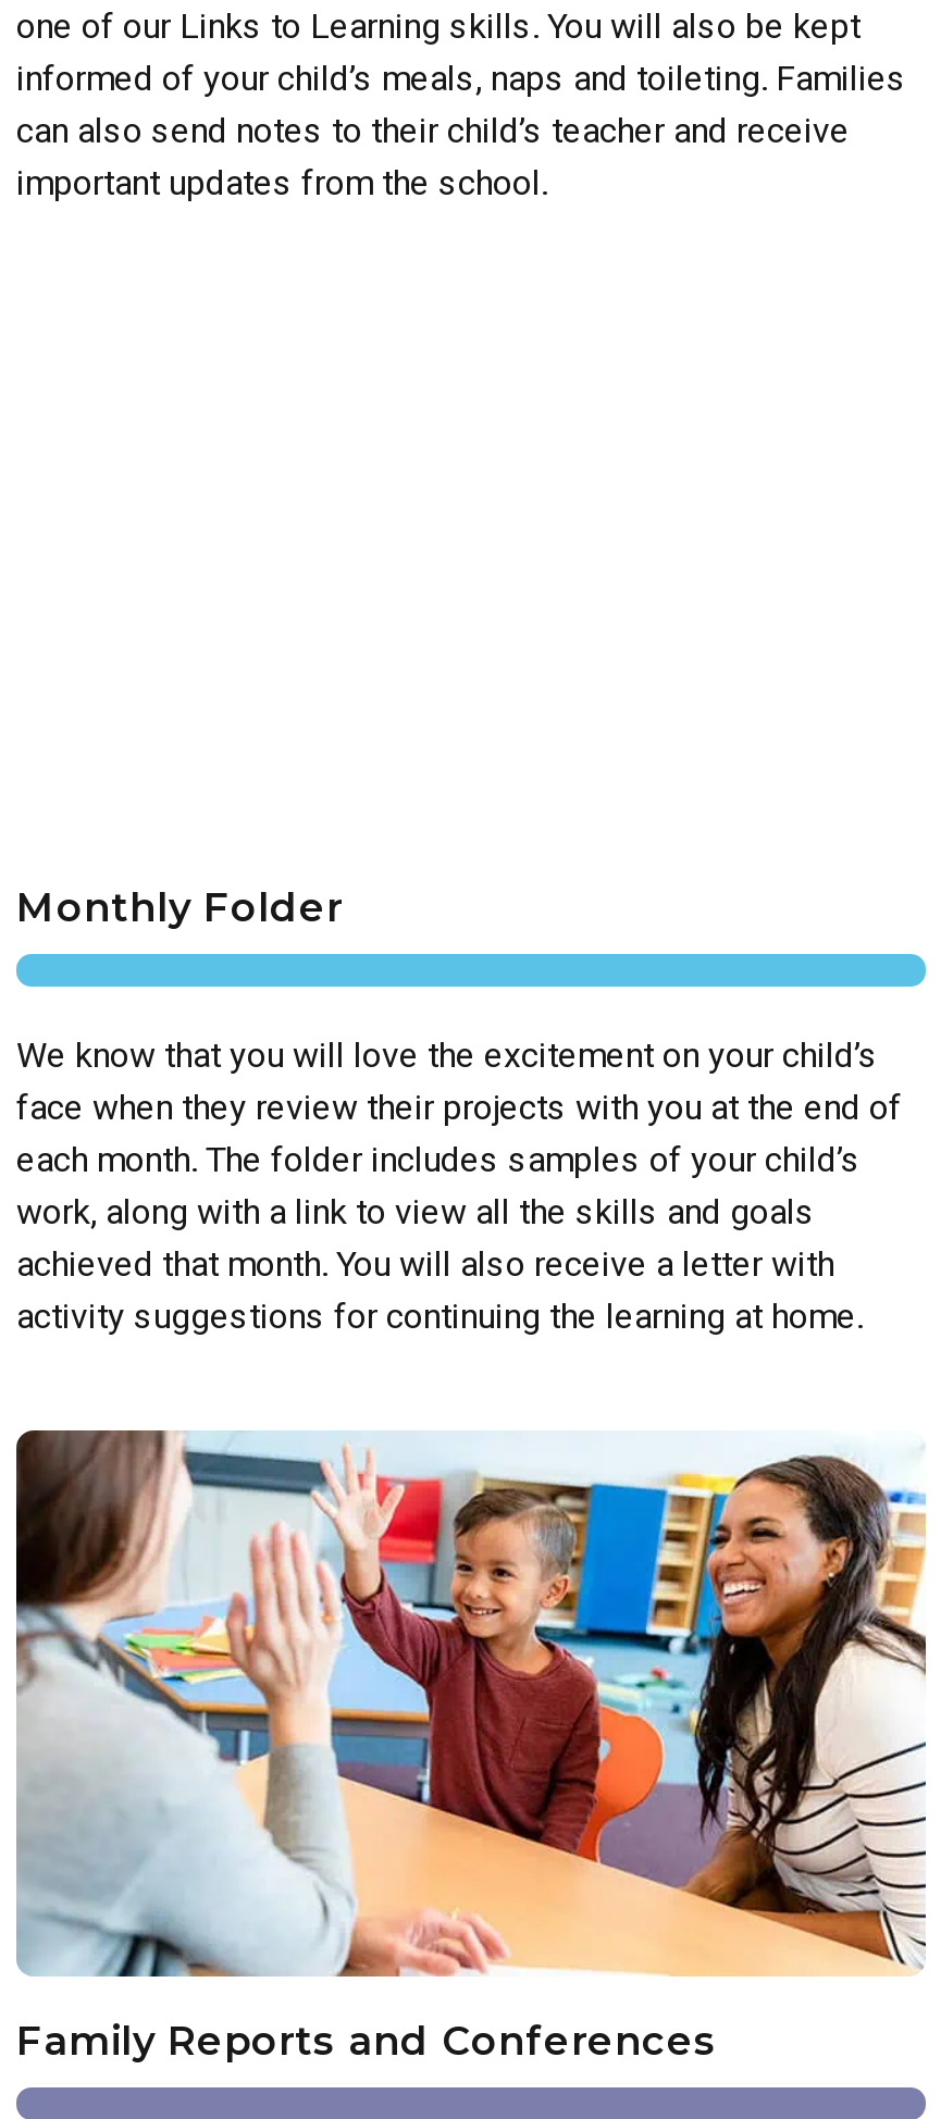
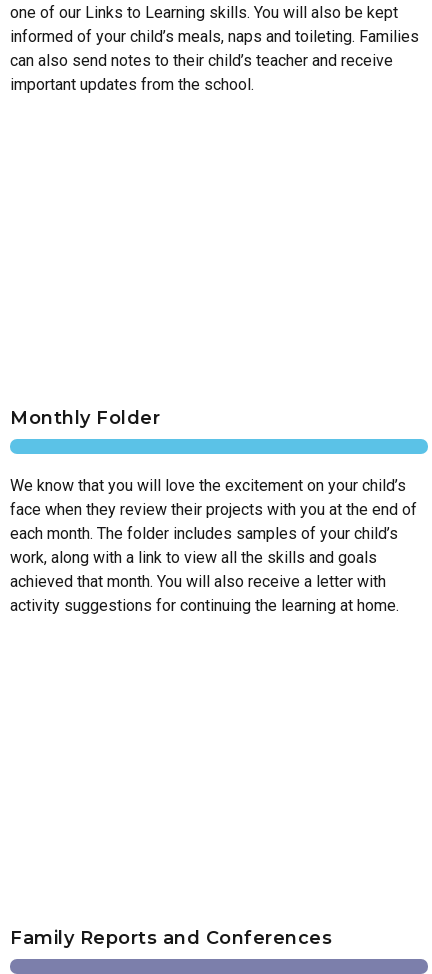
[14,1427,928,1980] [image] -> none

